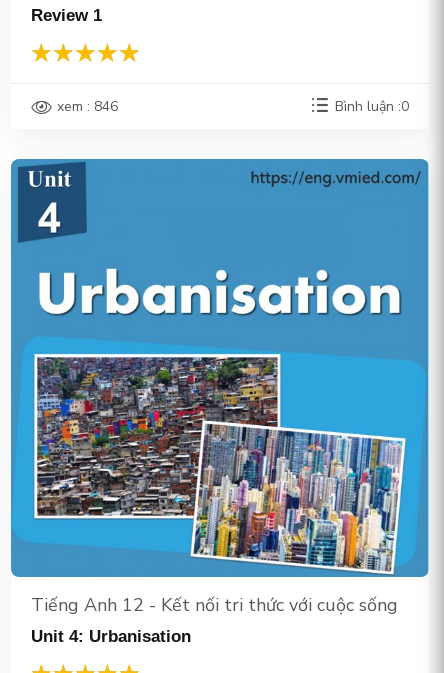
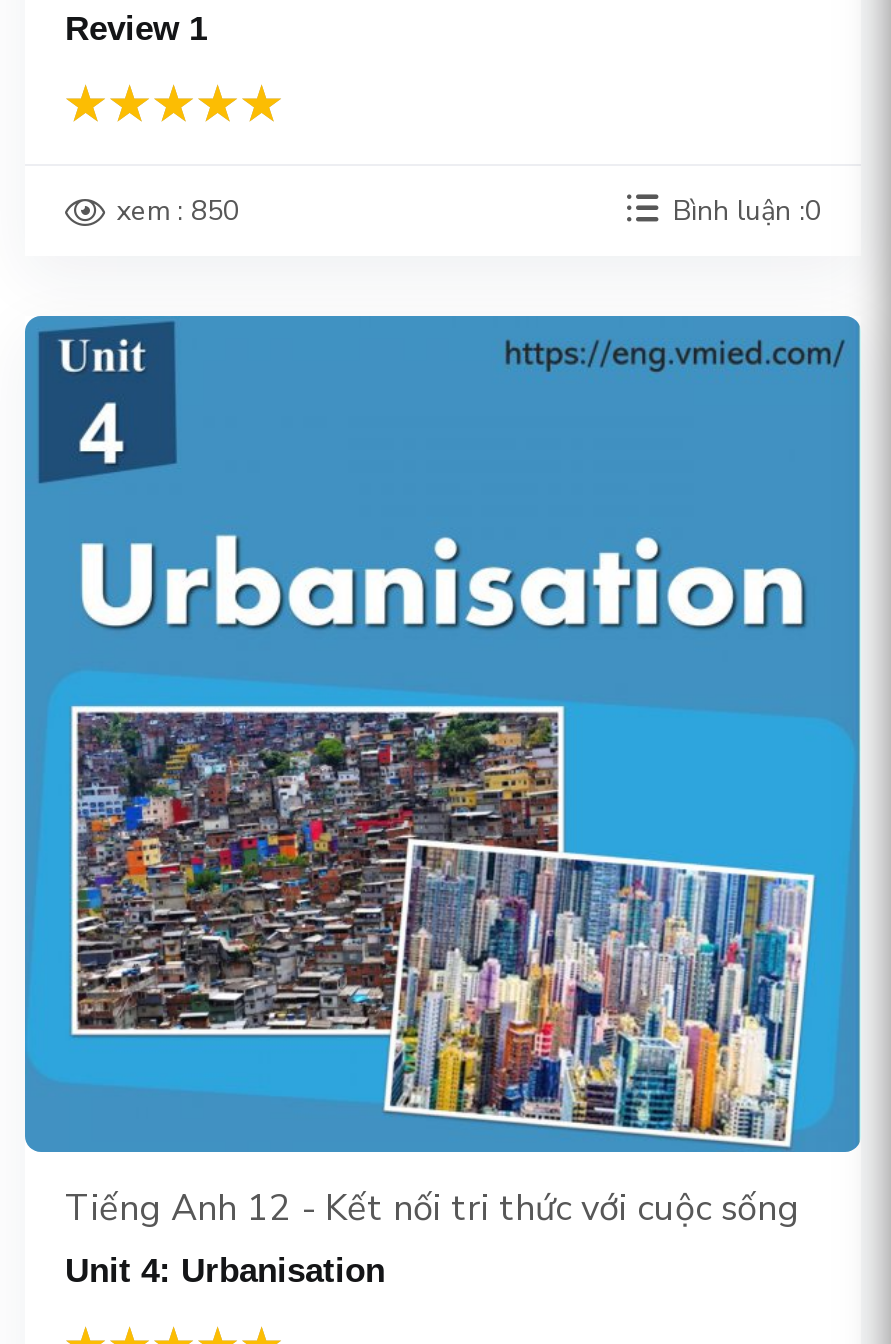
[57,96,118,115] xem : 846 -> [117,191,239,229] xem : 850

